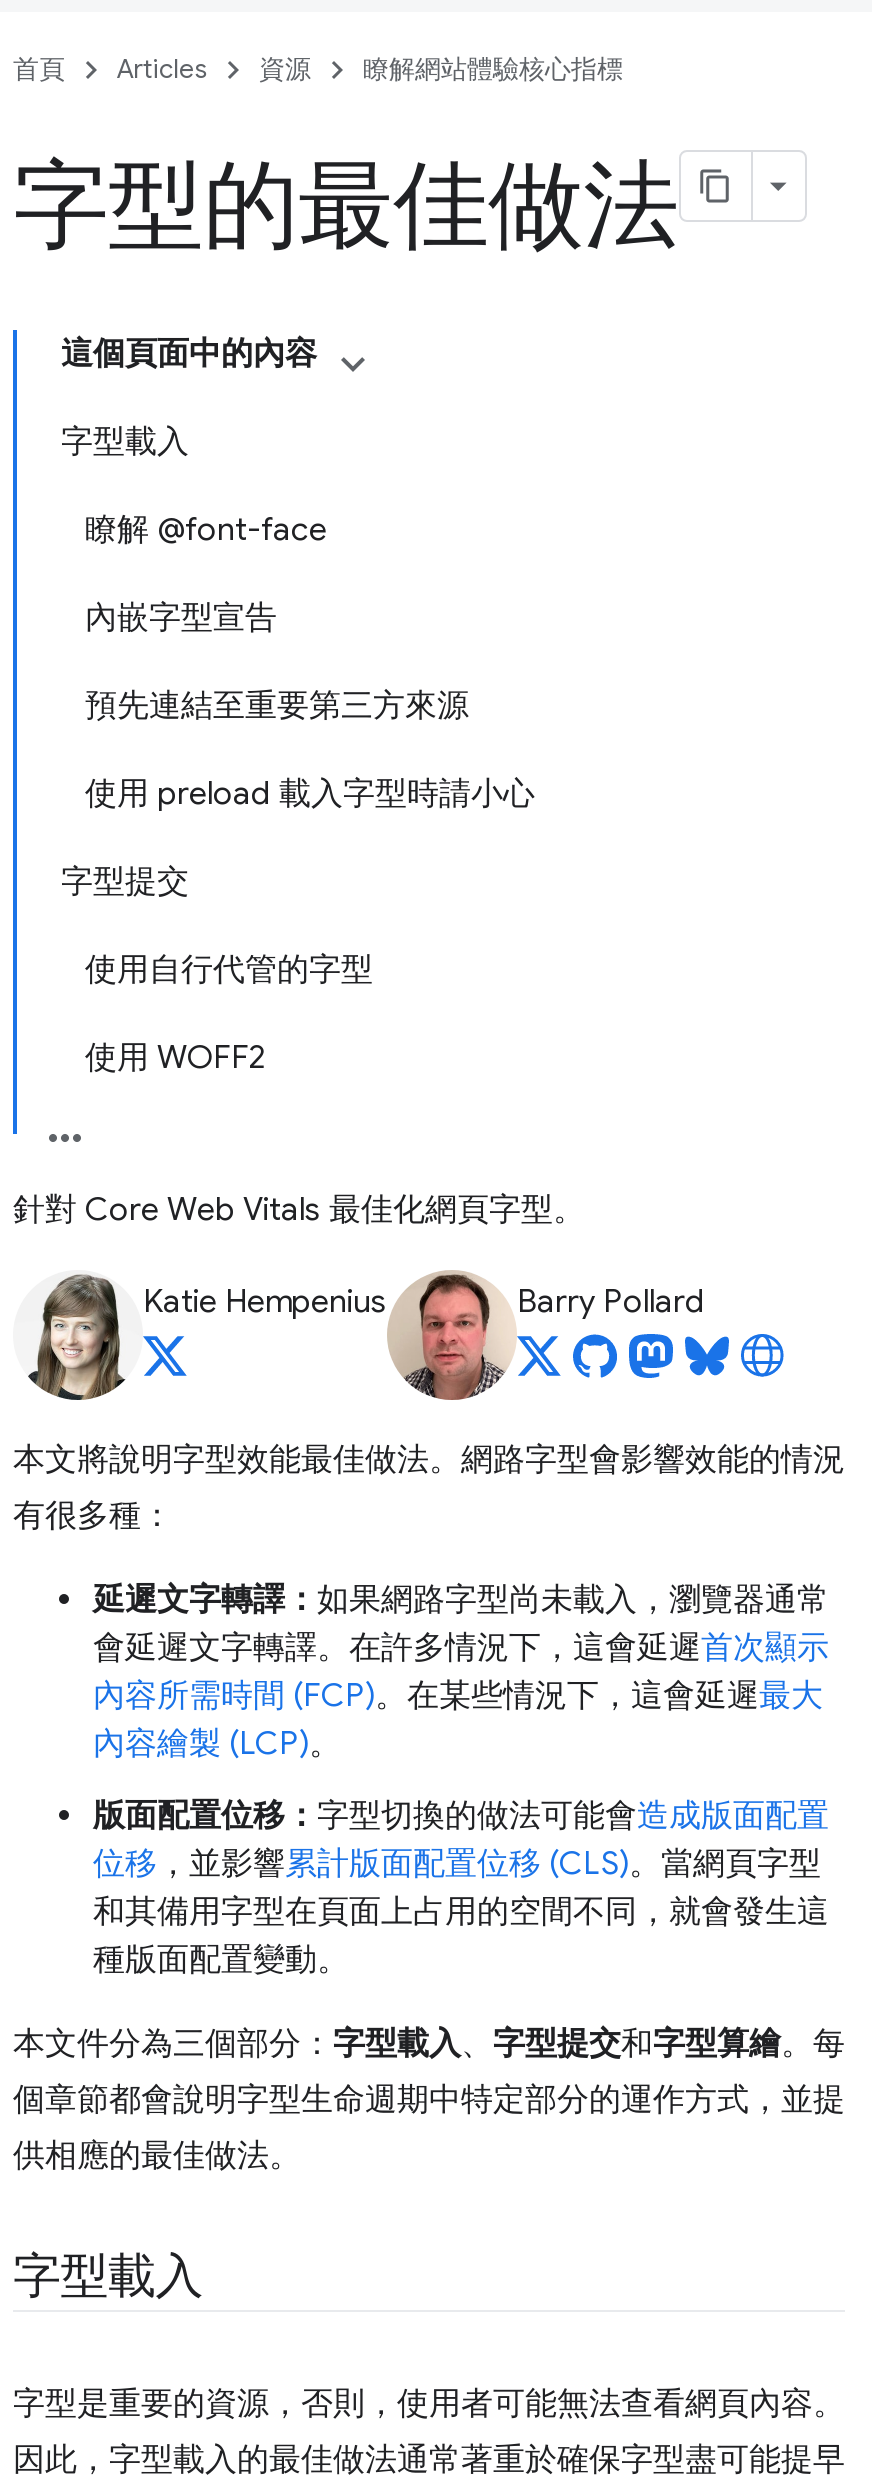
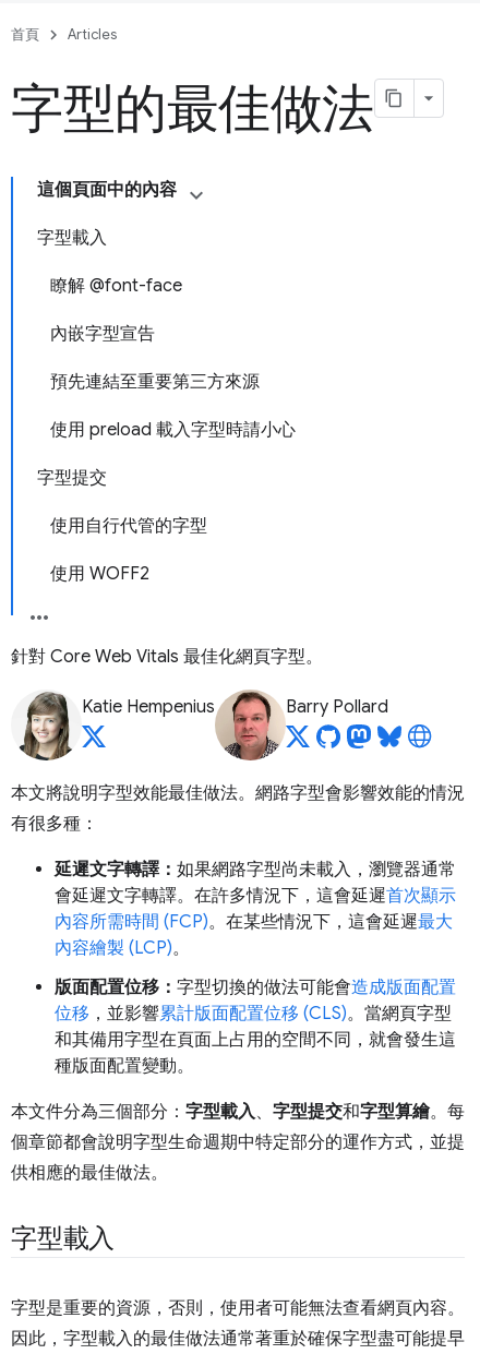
[259,52,623,86] 資源 | 瞭解網站體驗核心指標 -> none

